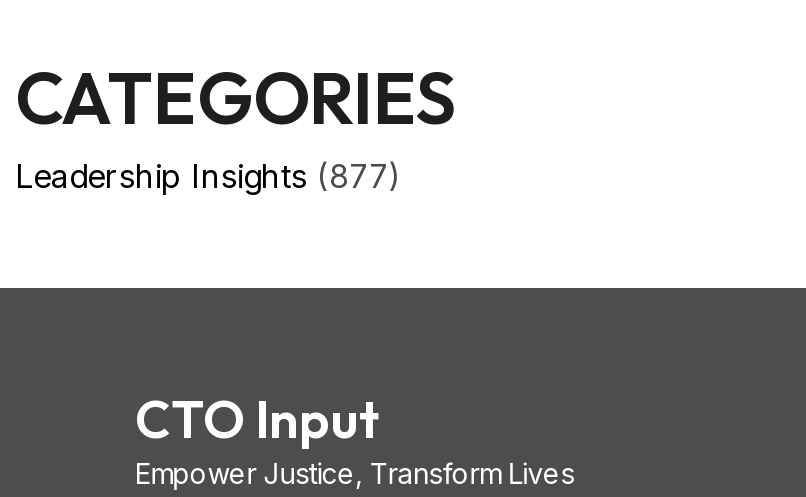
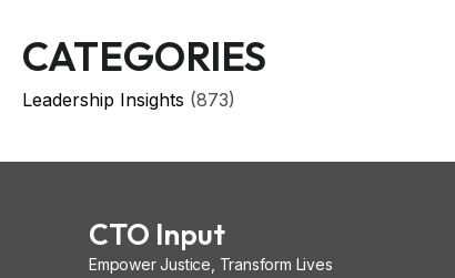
[15,155,401,195] Leadership Insights (877) -> [22,88,235,111] Leadership Insights (873)

